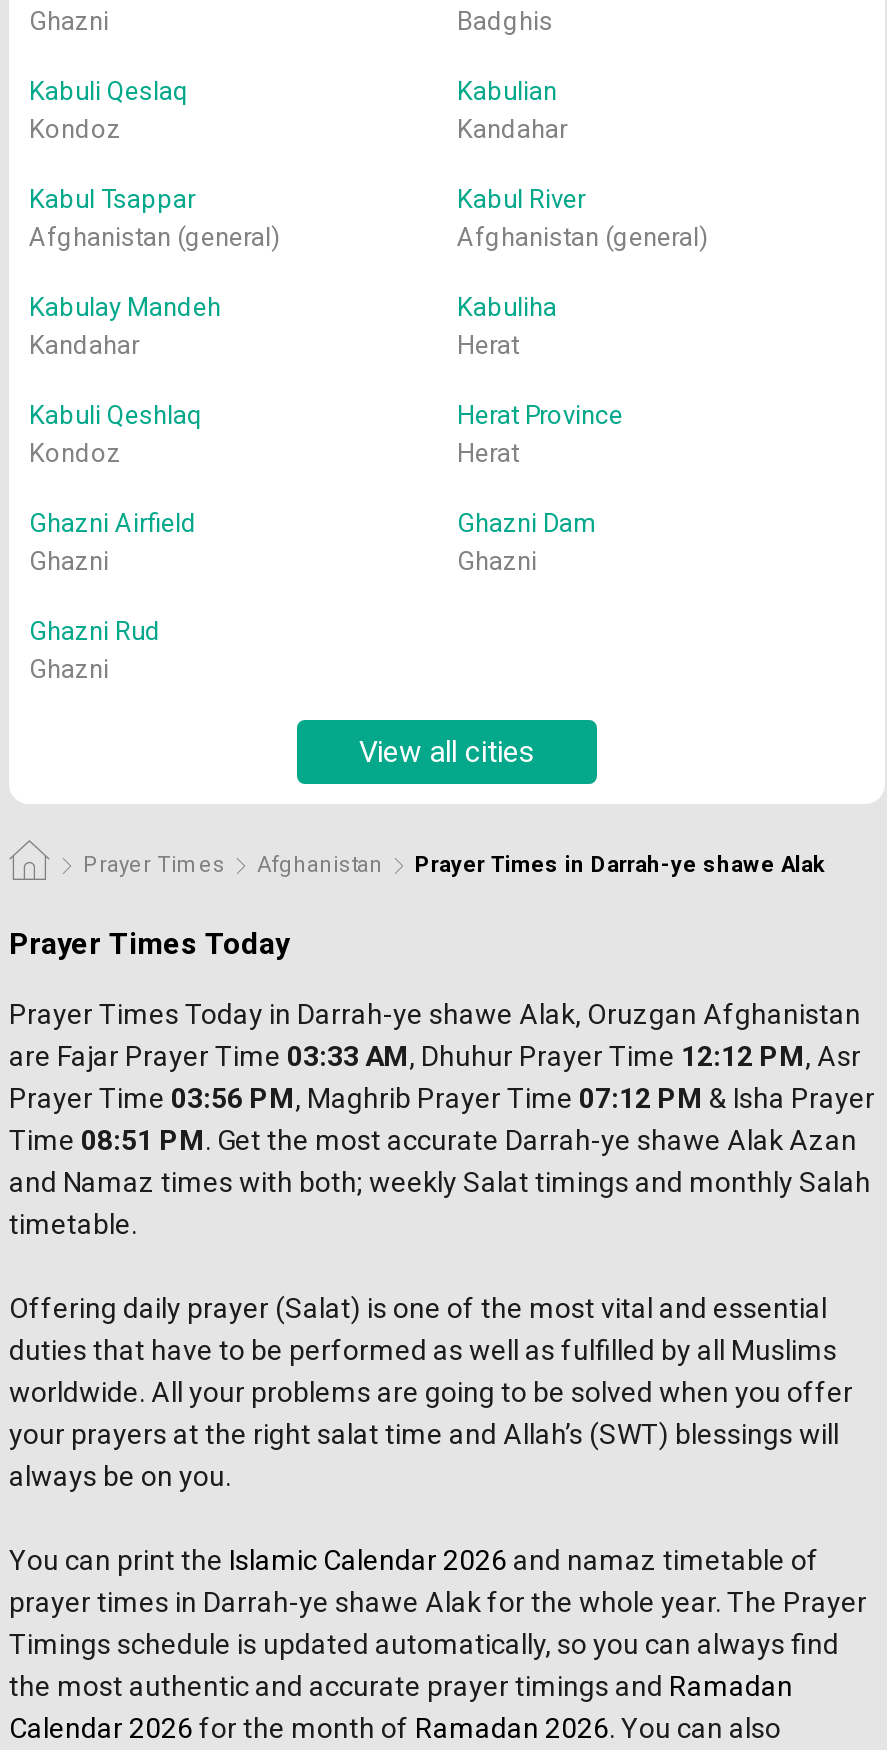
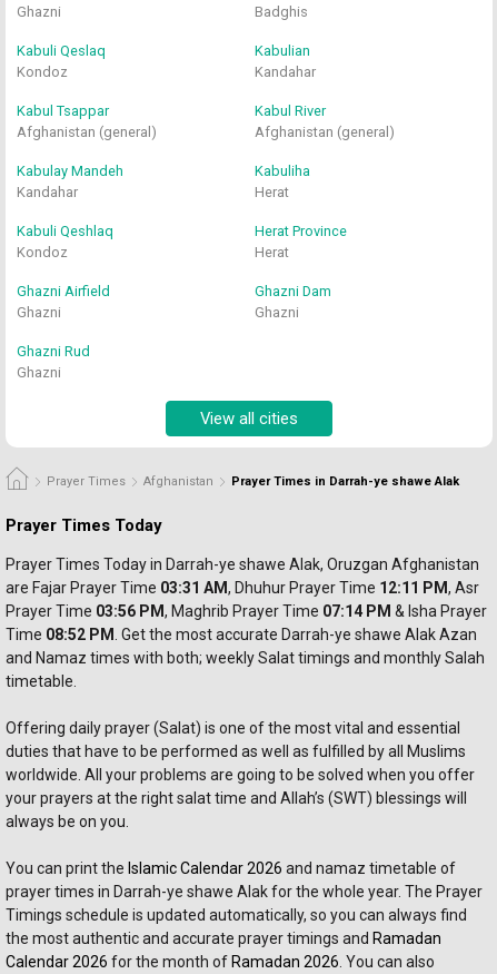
[9,1040,805,1072] are Fajar Prayer Time 03:33 AM, Dhuhur Prayer Time 12:12 PM -> [6,579,448,597] are Fajar Prayer Time 03:31 AM, Dhuhur Prayer Time 12:11 PM
[9,1082,875,1114] Prayer Time 03:56 PM, Maghrib Prayer Time 07:12 PM & Isha Prayer -> [6,602,487,620] Prayer Time 03:56 PM, Maghrib Prayer Time 07:14 PM & Isha Prayer
[9,1124,857,1156] Time 08:51 PM. Get the most accurate Darrah-ye shawe Alak Azan -> [6,626,477,643] Time 08:52 PM. Get the most accurate Darrah-ye shawe Alak Azan

